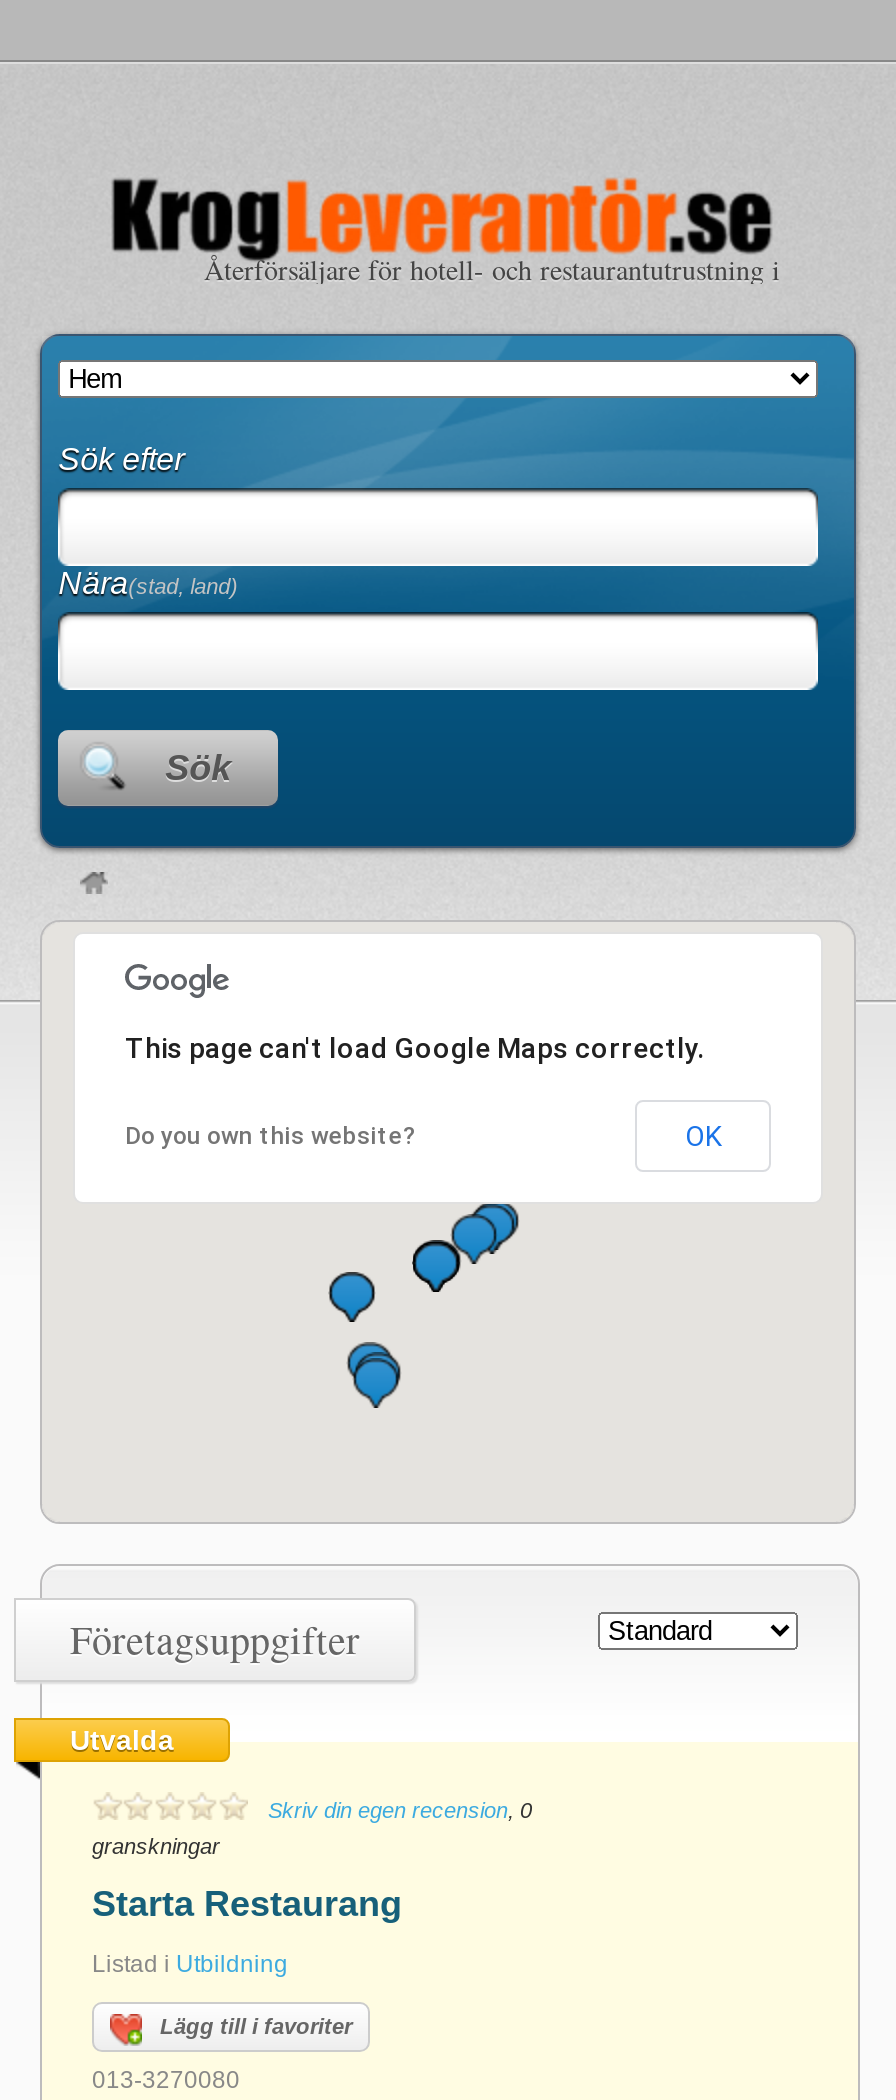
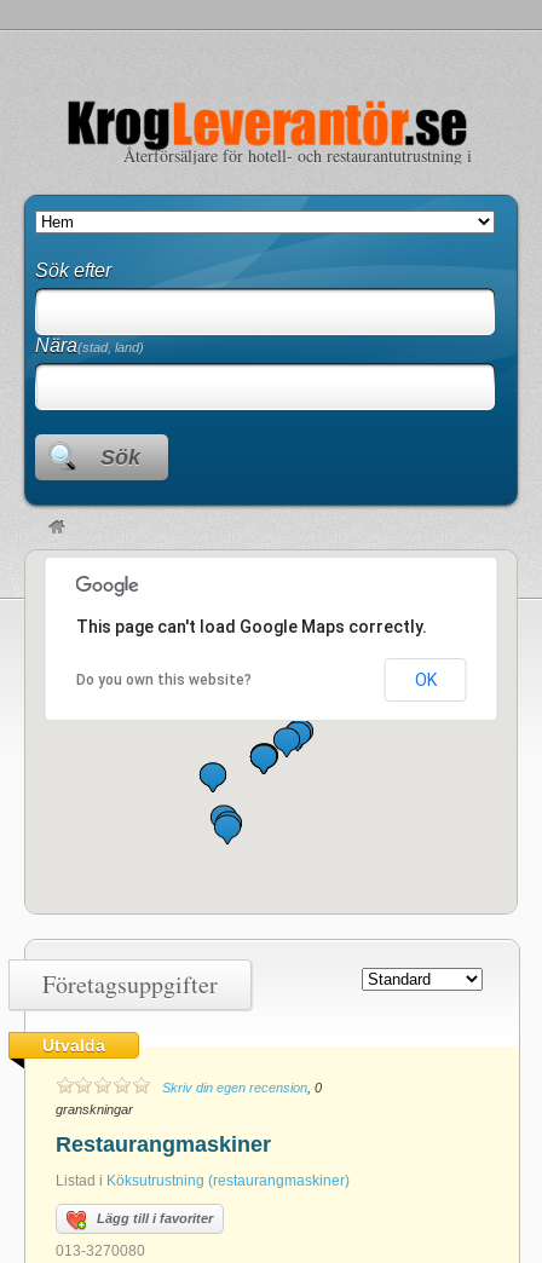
[92,1884,402,1924] Starta Restaurang -> [56,1132,271,1157] Restaurangmaskiner
[92,1950,288,1978] Listad i Utbildning -> [56,1172,350,1189] Listad i Köksutrustning (restaurangmaskiner)

